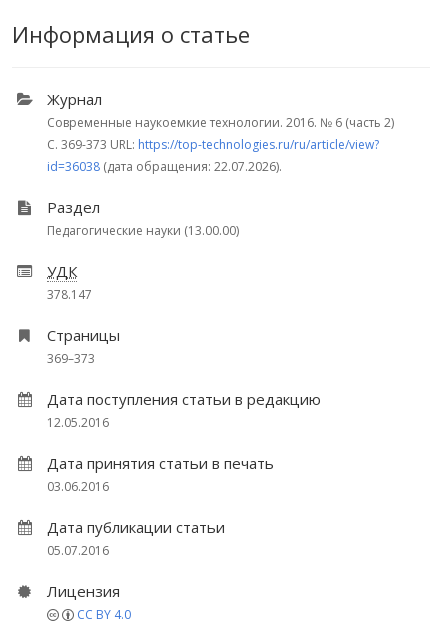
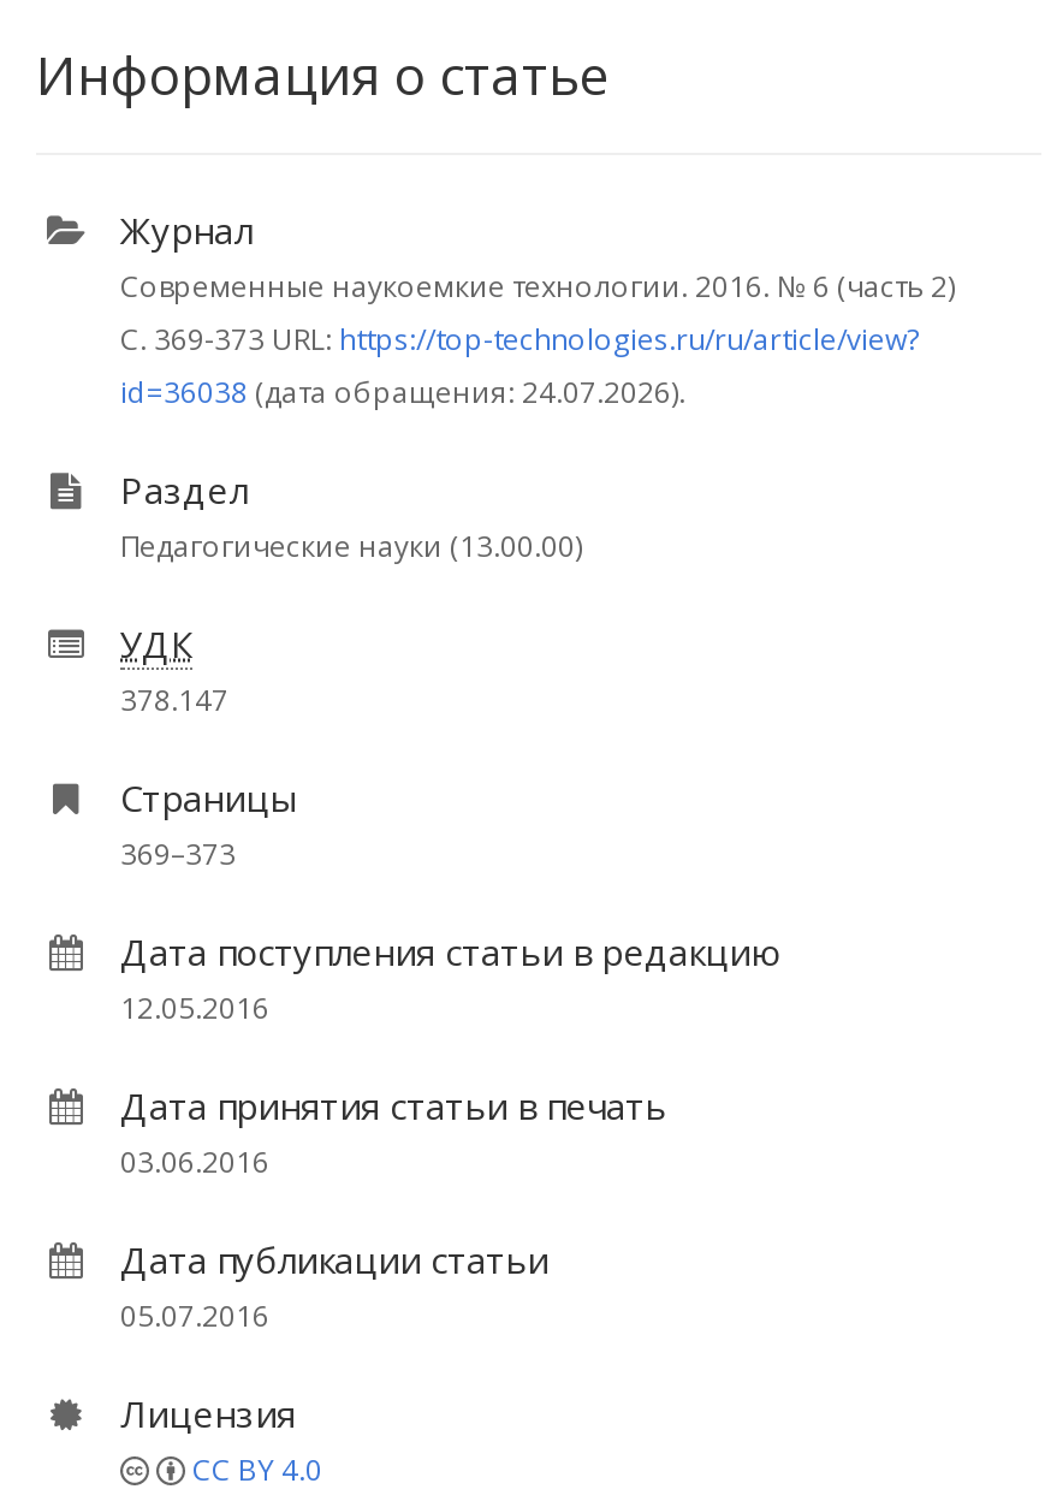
[47,158,282,175] id=36038 (дата обращения: 22.07.2026). -> [120,372,685,413] id=36038 (дата обращения: 24.07.2026).

